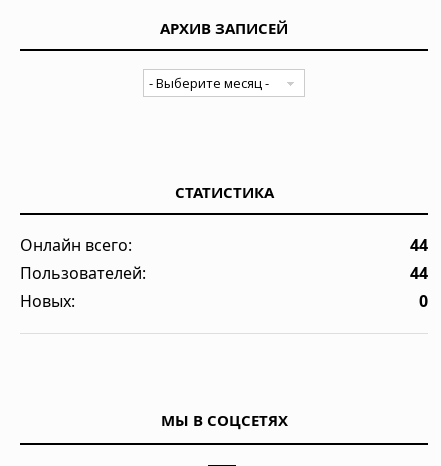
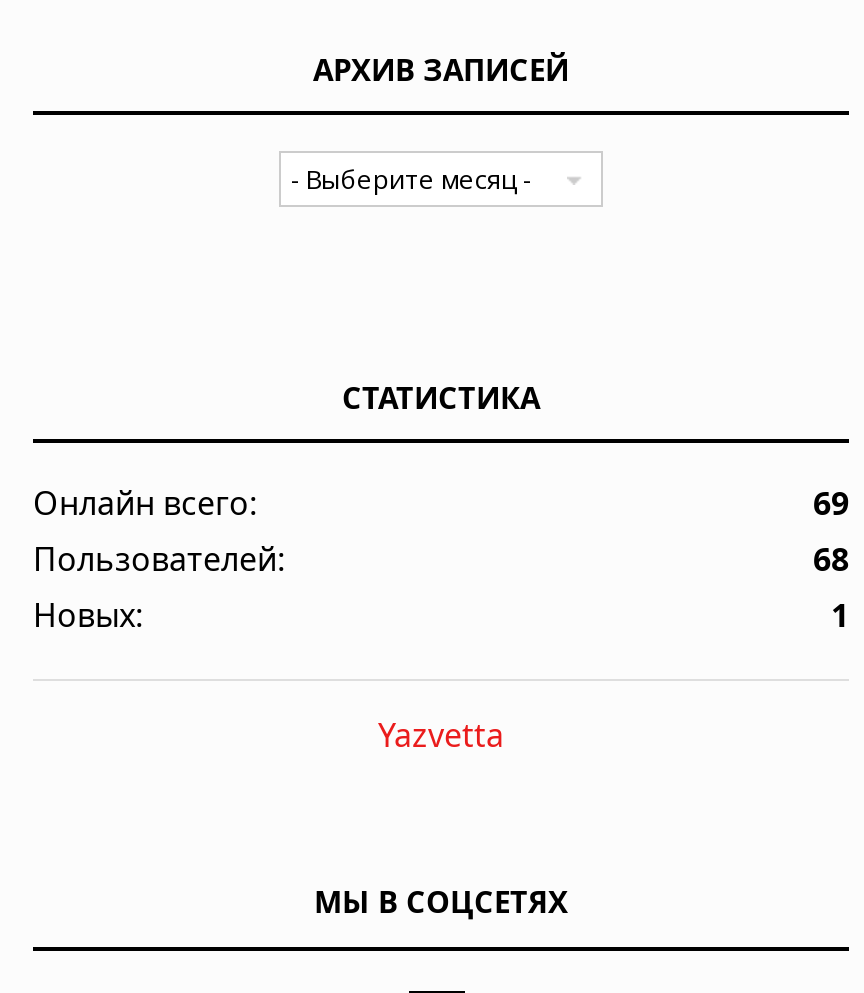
[410,234,428,256] 44 -> [813,481,849,525] 69
[410,262,428,284] 44 -> [813,537,849,581] 68
[419,290,428,312] 0 -> [378,593,849,757] 1 | Yazvetta

